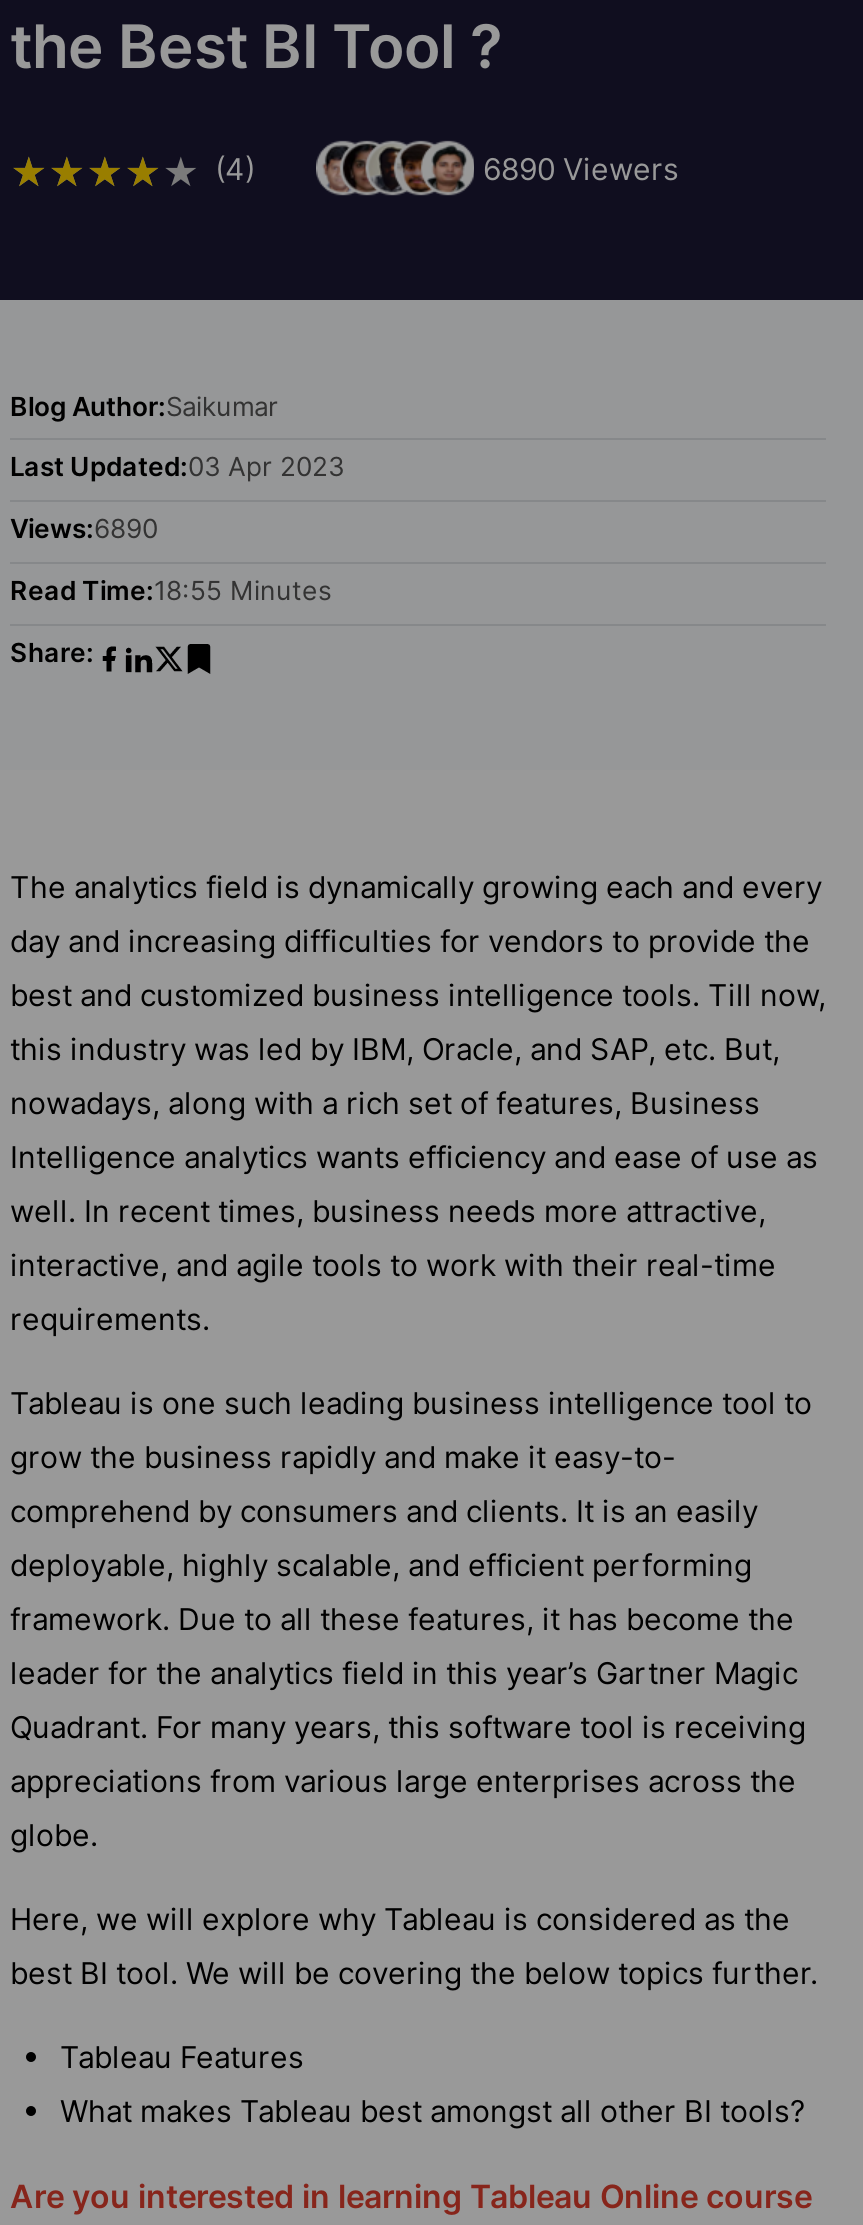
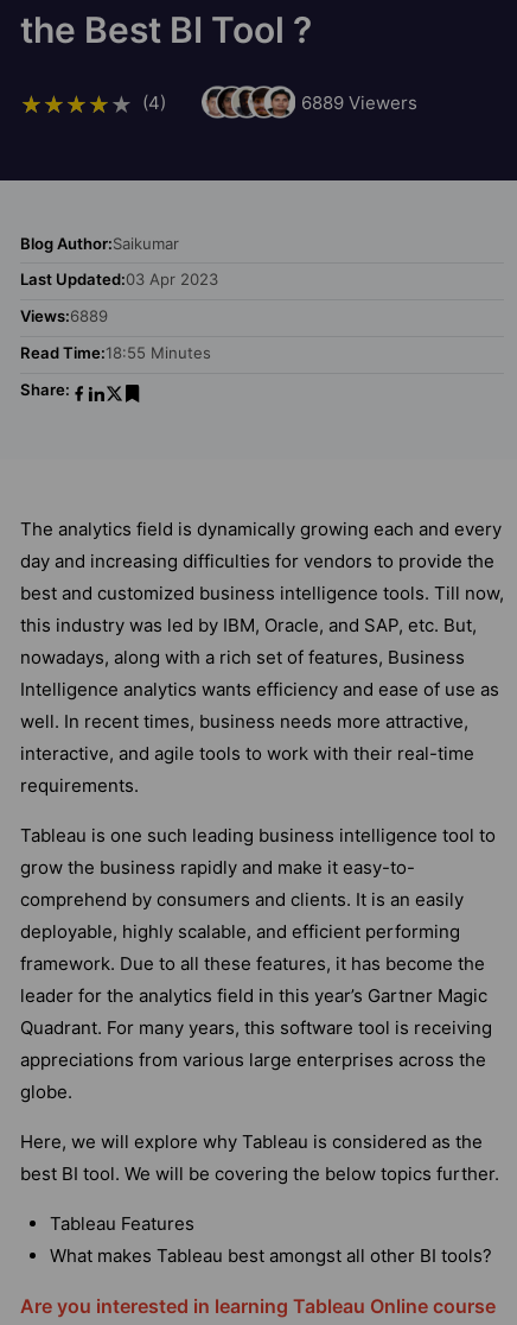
[483,149,679,187] 6890 Viewers -> [301,91,417,113] 6889 Viewers
[10,512,158,544] Views:6890 -> [20,306,108,325] Views:6889

